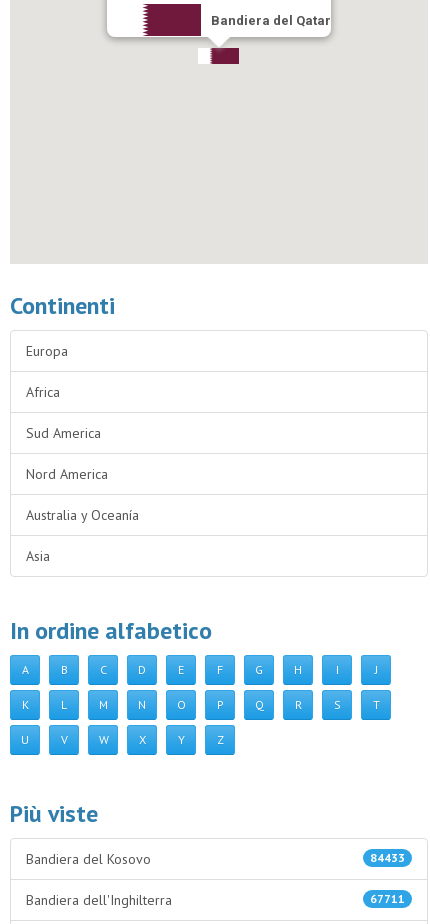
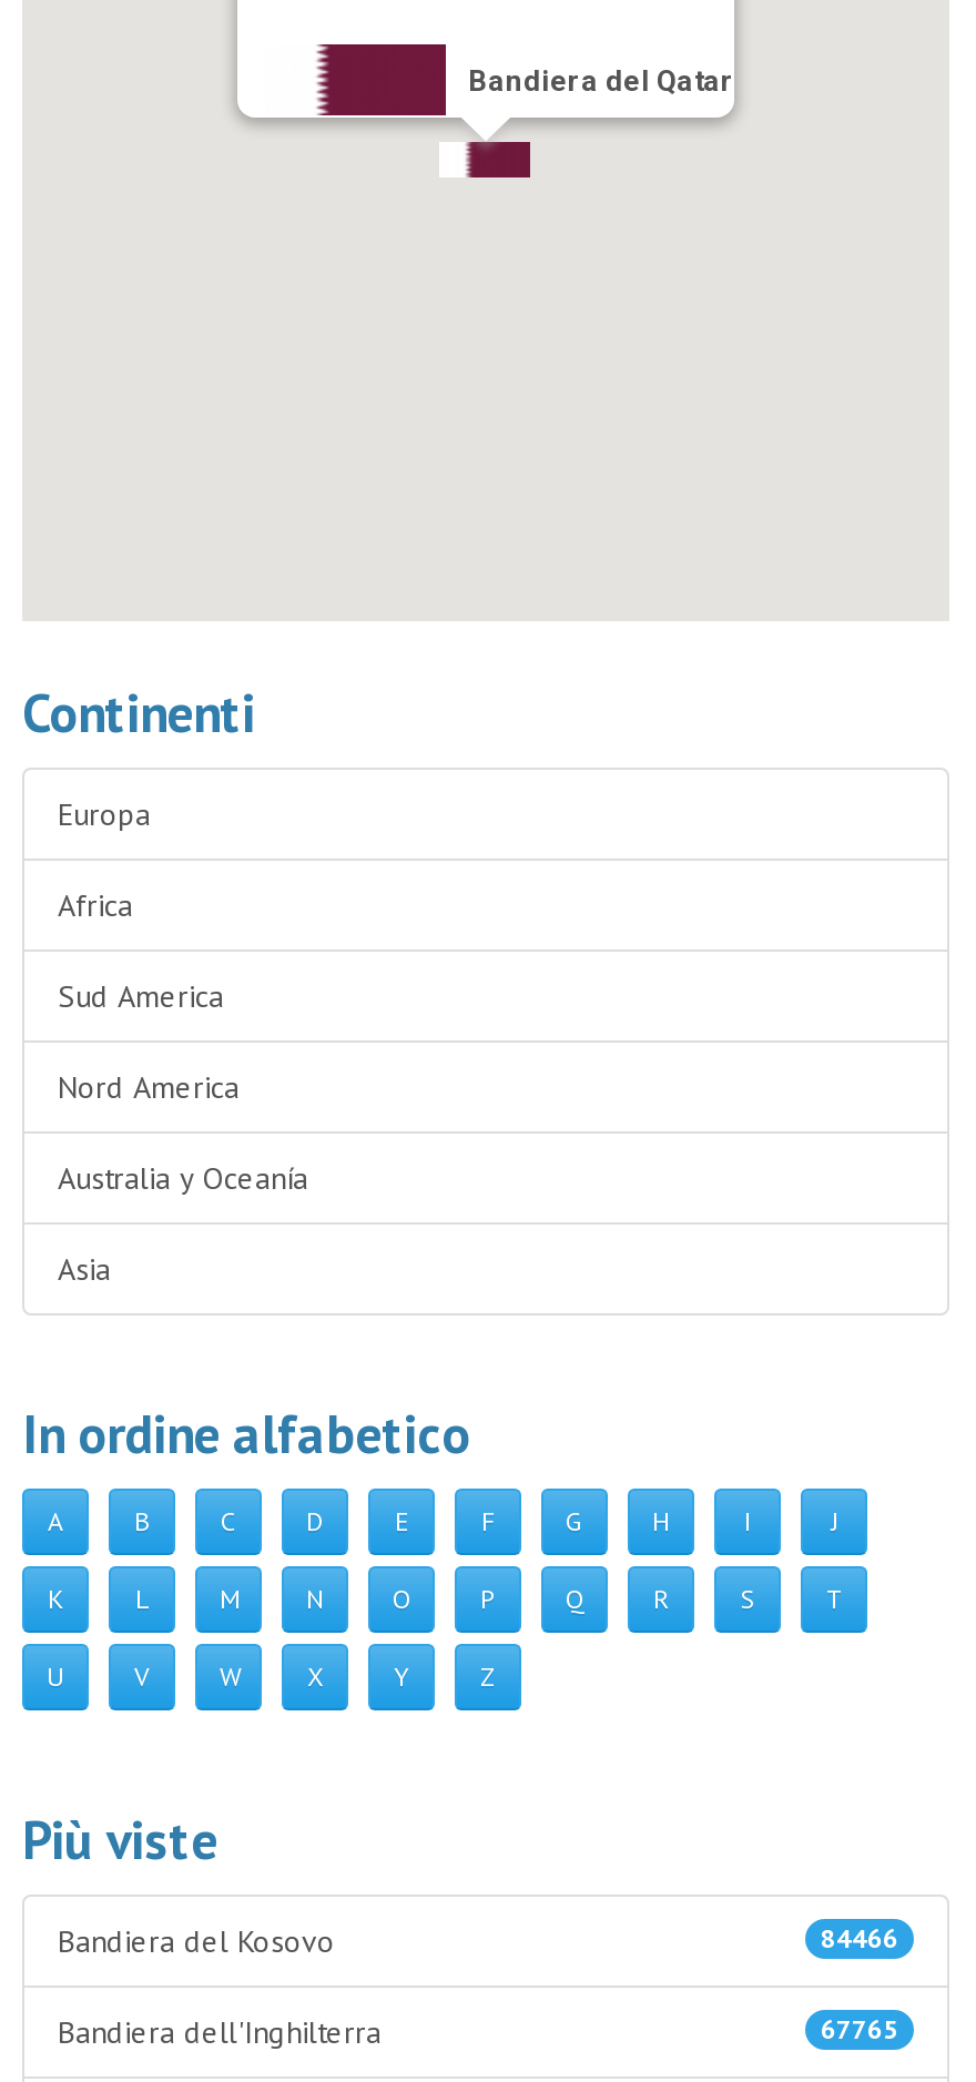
[370,850,405,865] 84433 -> [821,1920,898,1954] 84466
[370,891,405,906] 67711 -> [821,2011,898,2045] 67765

